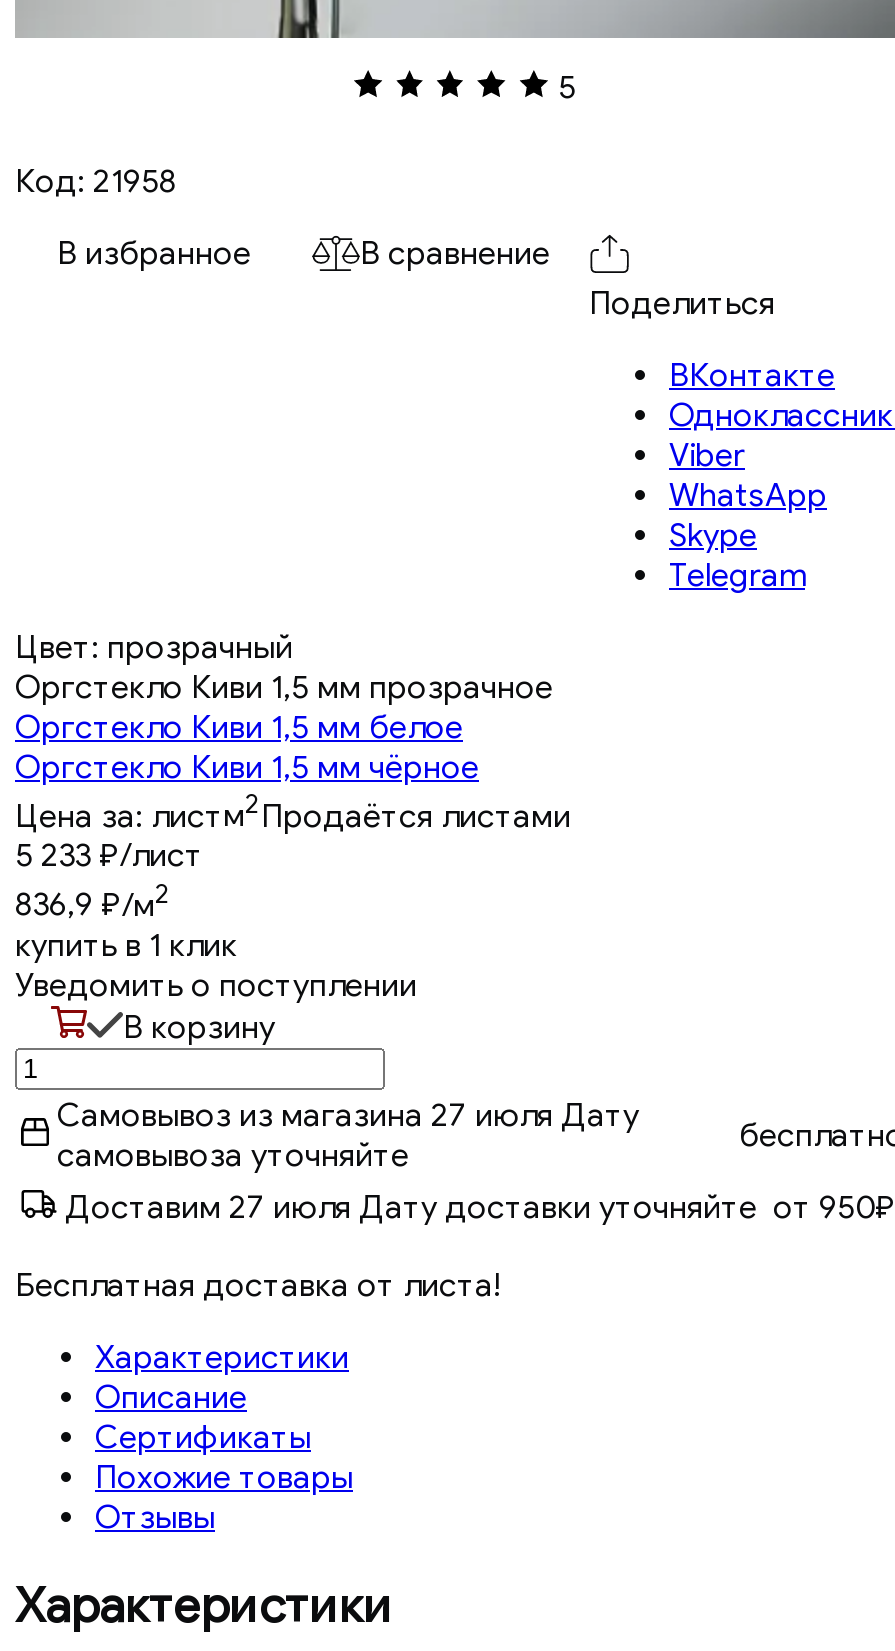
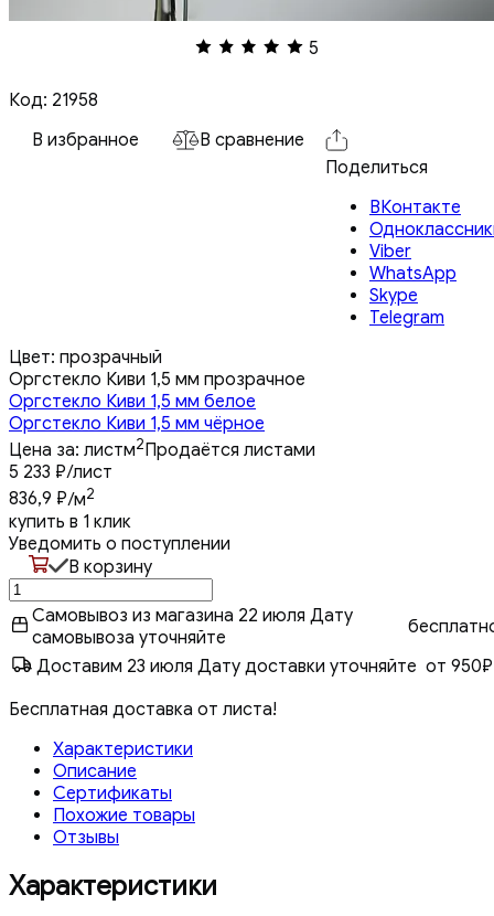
[57,1095,639,1135] Самовывоз из магазина 27 июля Дату -> [32,604,353,626] Самовывоз из магазина 22 июля Дату
[65,1187,895,1227] Доставим 27 июля Дату доставки уточняйте от 950₽ -> [36,655,493,677] Доставим 23 июля Дату доставки уточняйте от 950₽

